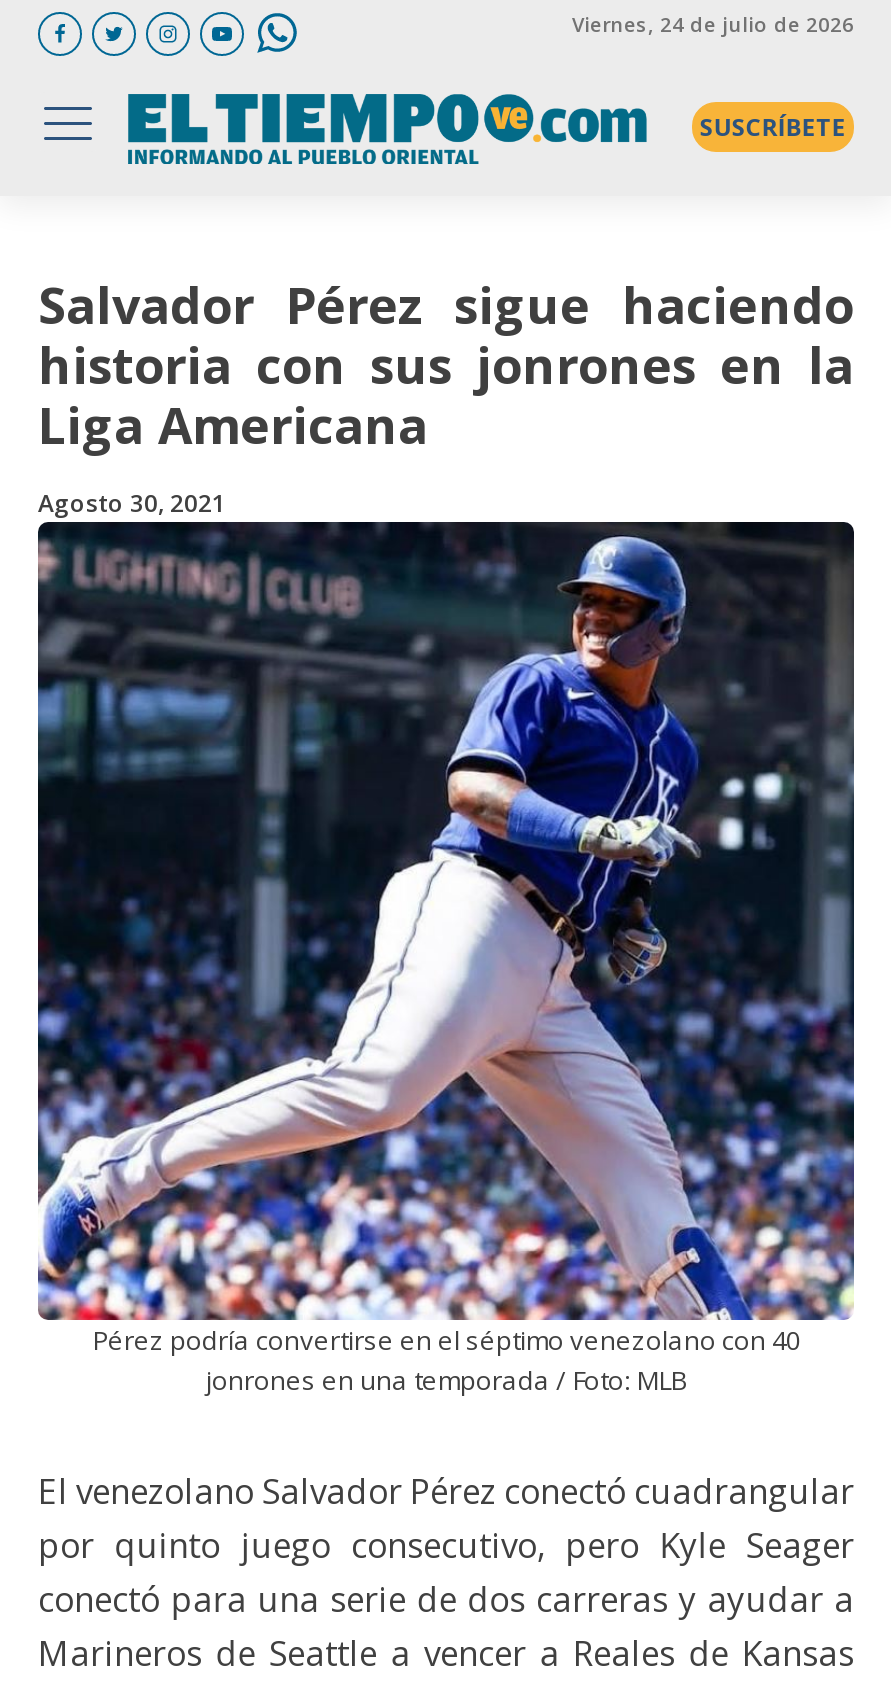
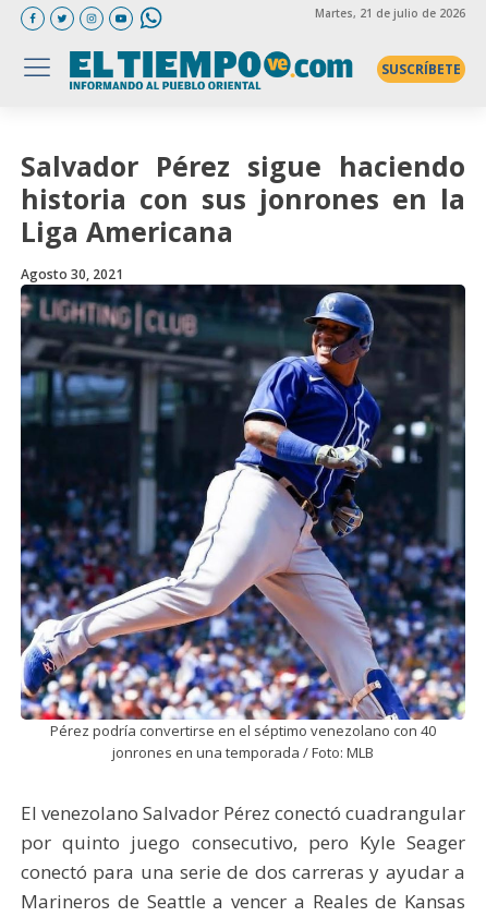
[572,9,854,37] Viernes, 24 de julio de 2026 -> [315,5,465,20] Martes, 21 de julio de 2026

